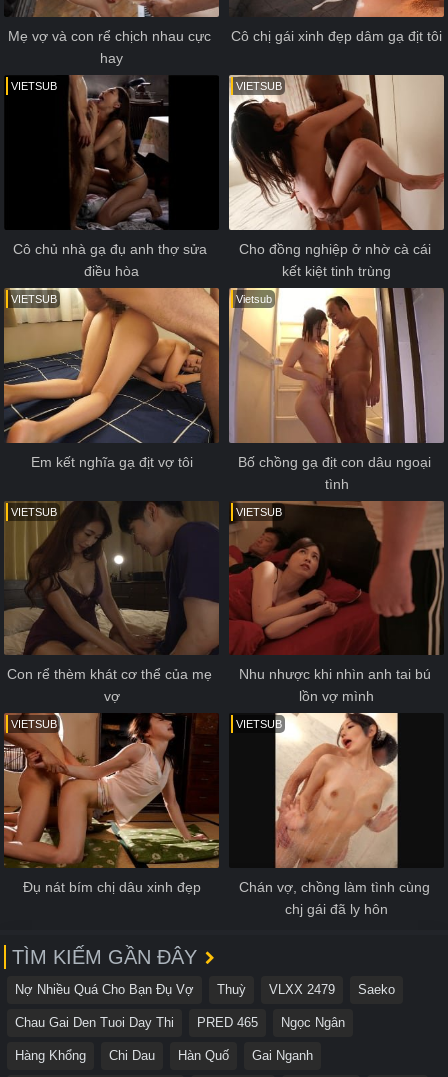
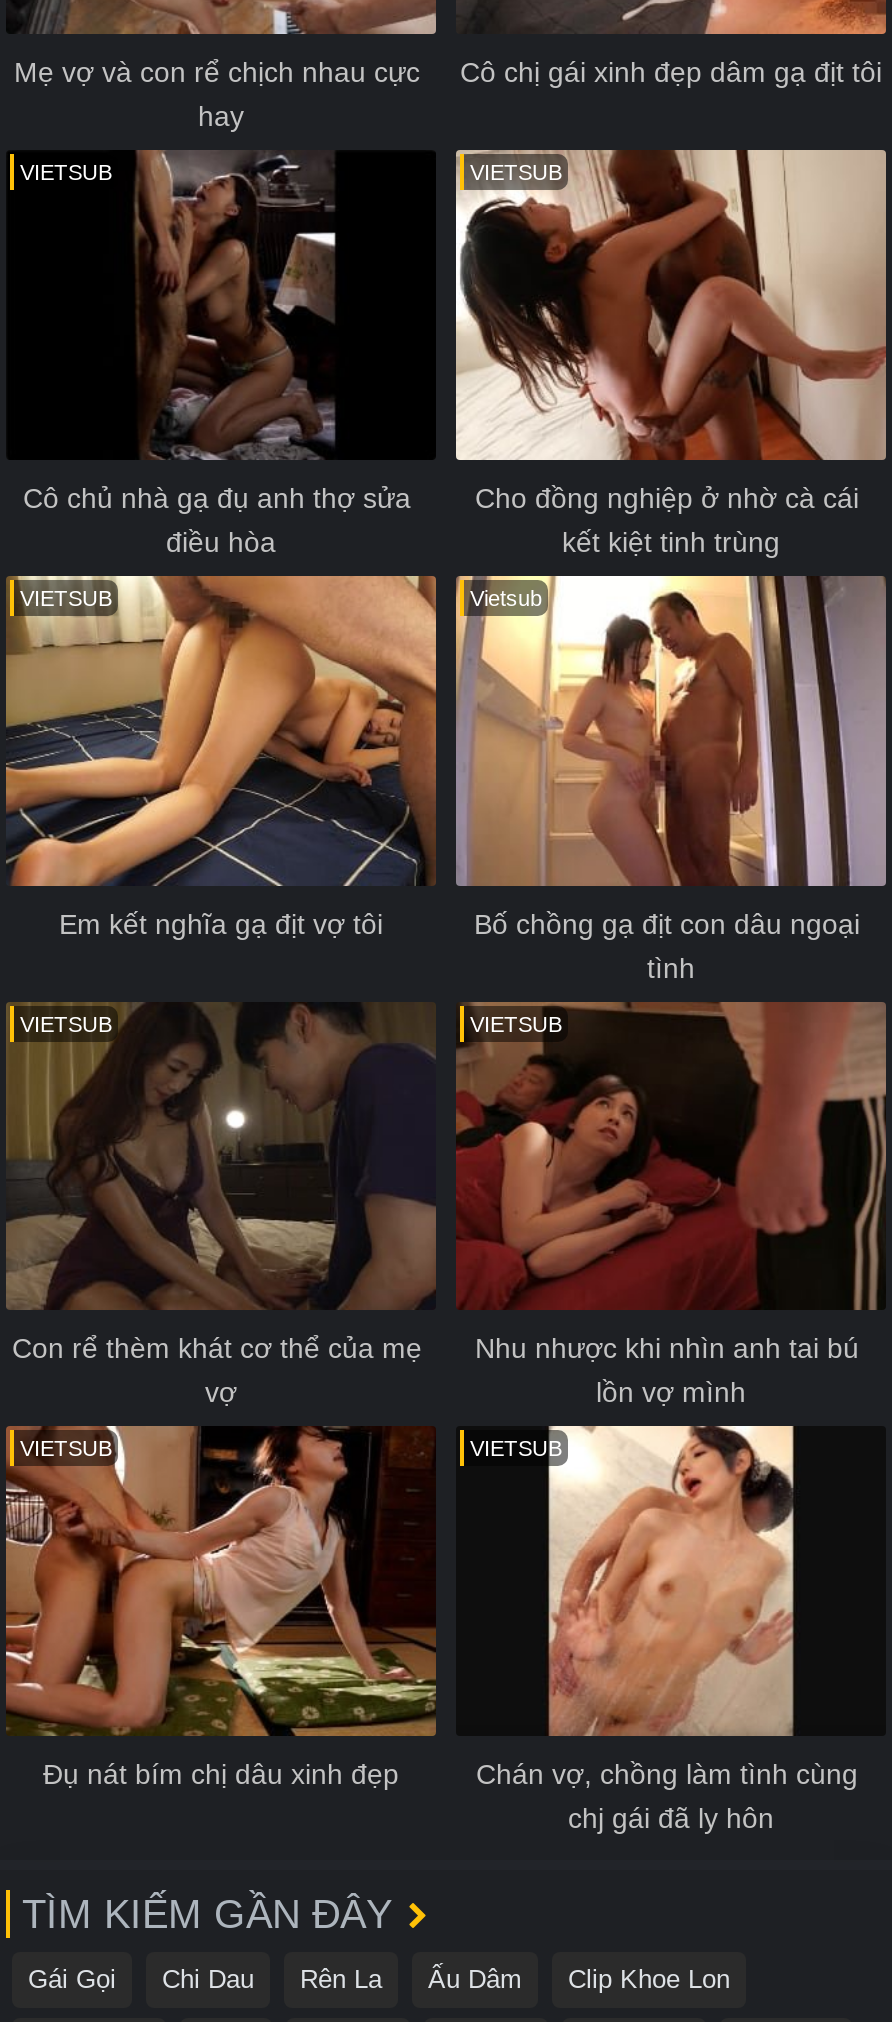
[15,982,395,1063] Nợ Nhiều Quá Cho Bạn Đụ Vợ | Thuỳ | VLXX 2479 | Saeko | Chau Gai Den Tuoi Day Thi | PRED 465 | Ngọc Ngân | Hàng Khổng -> [28,1964,116,1994] Gái Gọi
[178,1048,313,1063] Hàn Quố | Gai Nganh -> [300,1964,730,1994] Rên La | Ấu Dâm | Clip Khoe Lon

